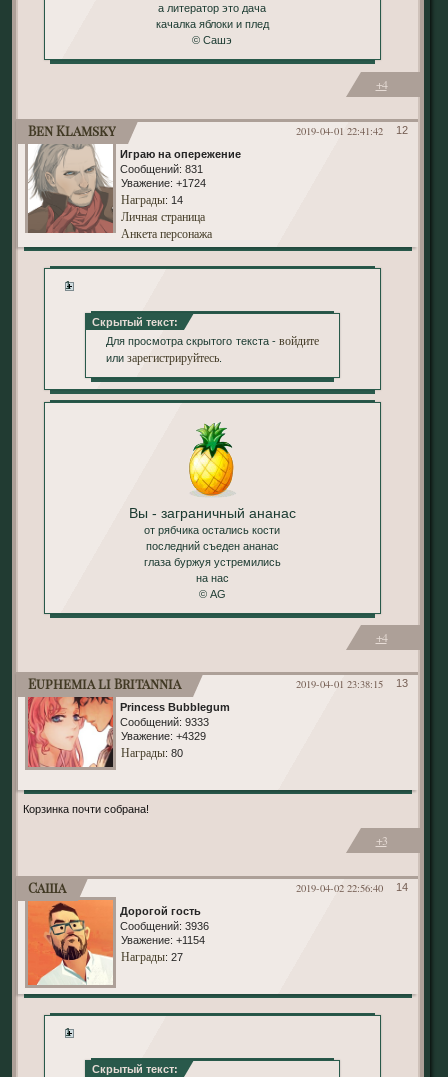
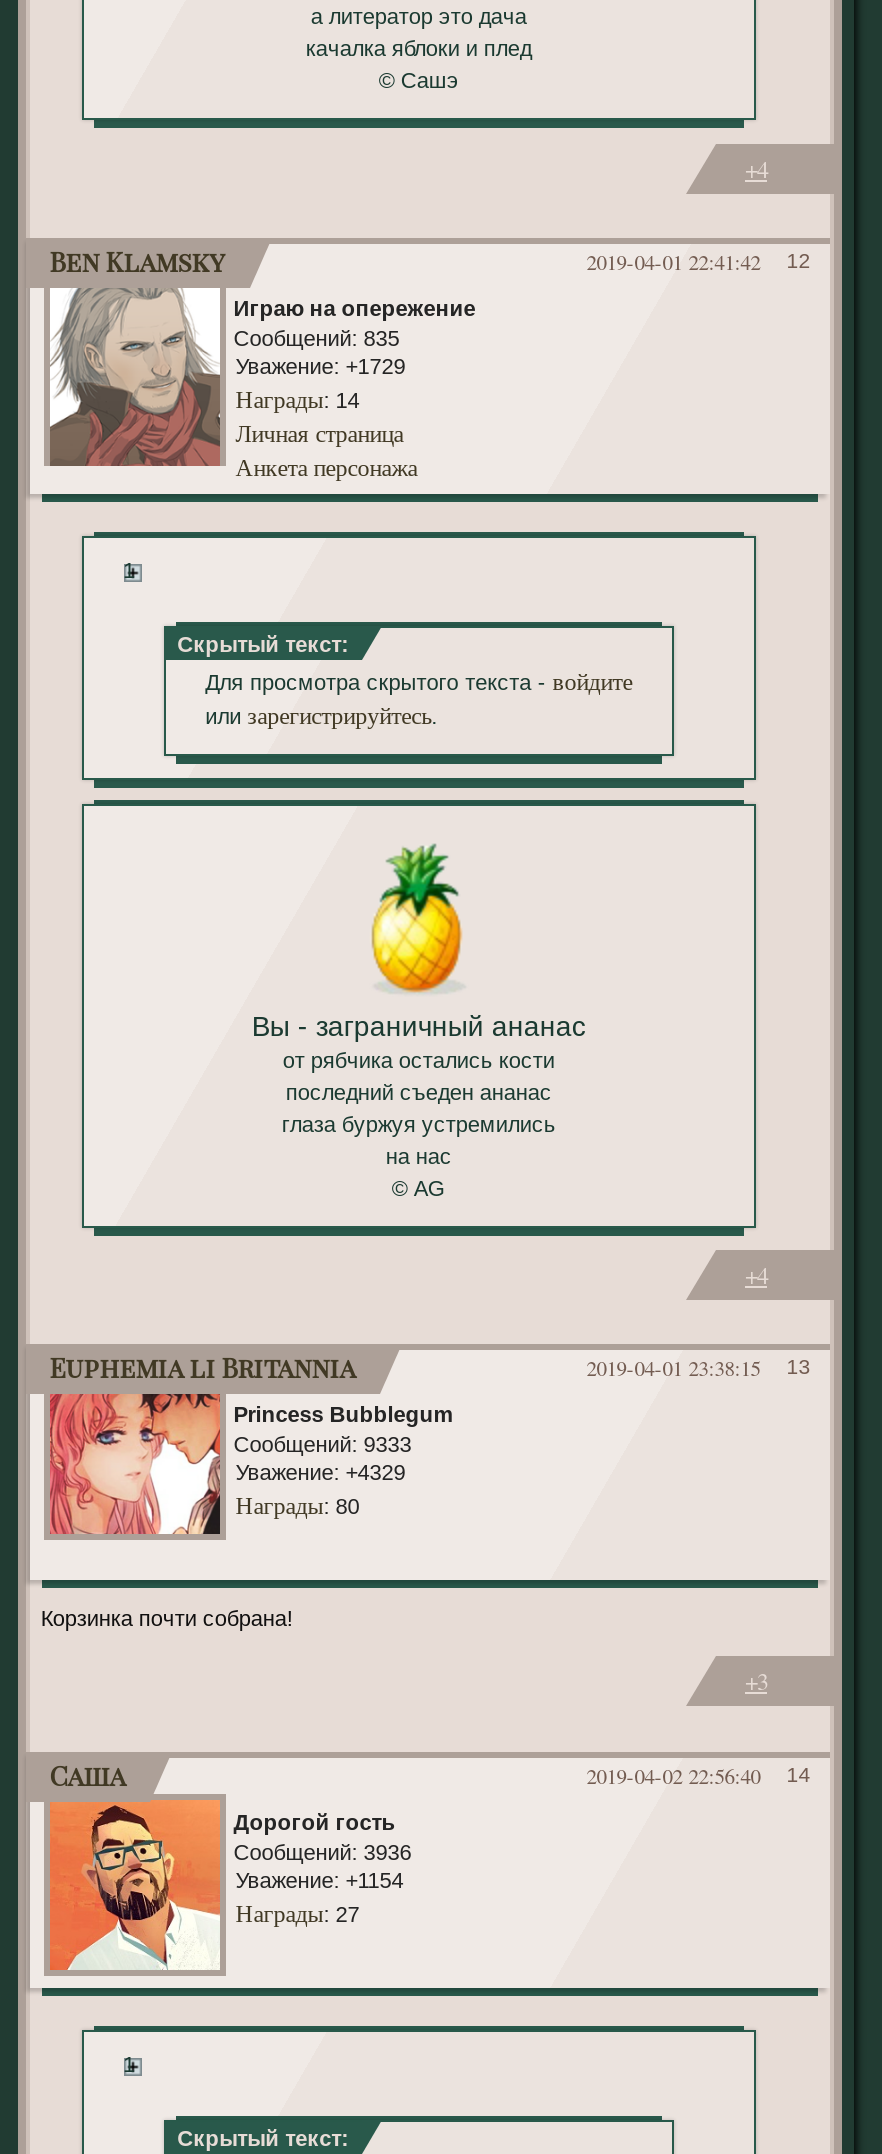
[120,163,203,175] Сообщений: 831 -> [234,326,400,350] Сообщений: 835
[121,177,206,189] Уважение: +1724 -> [236,354,406,378] Уважение: +1729

